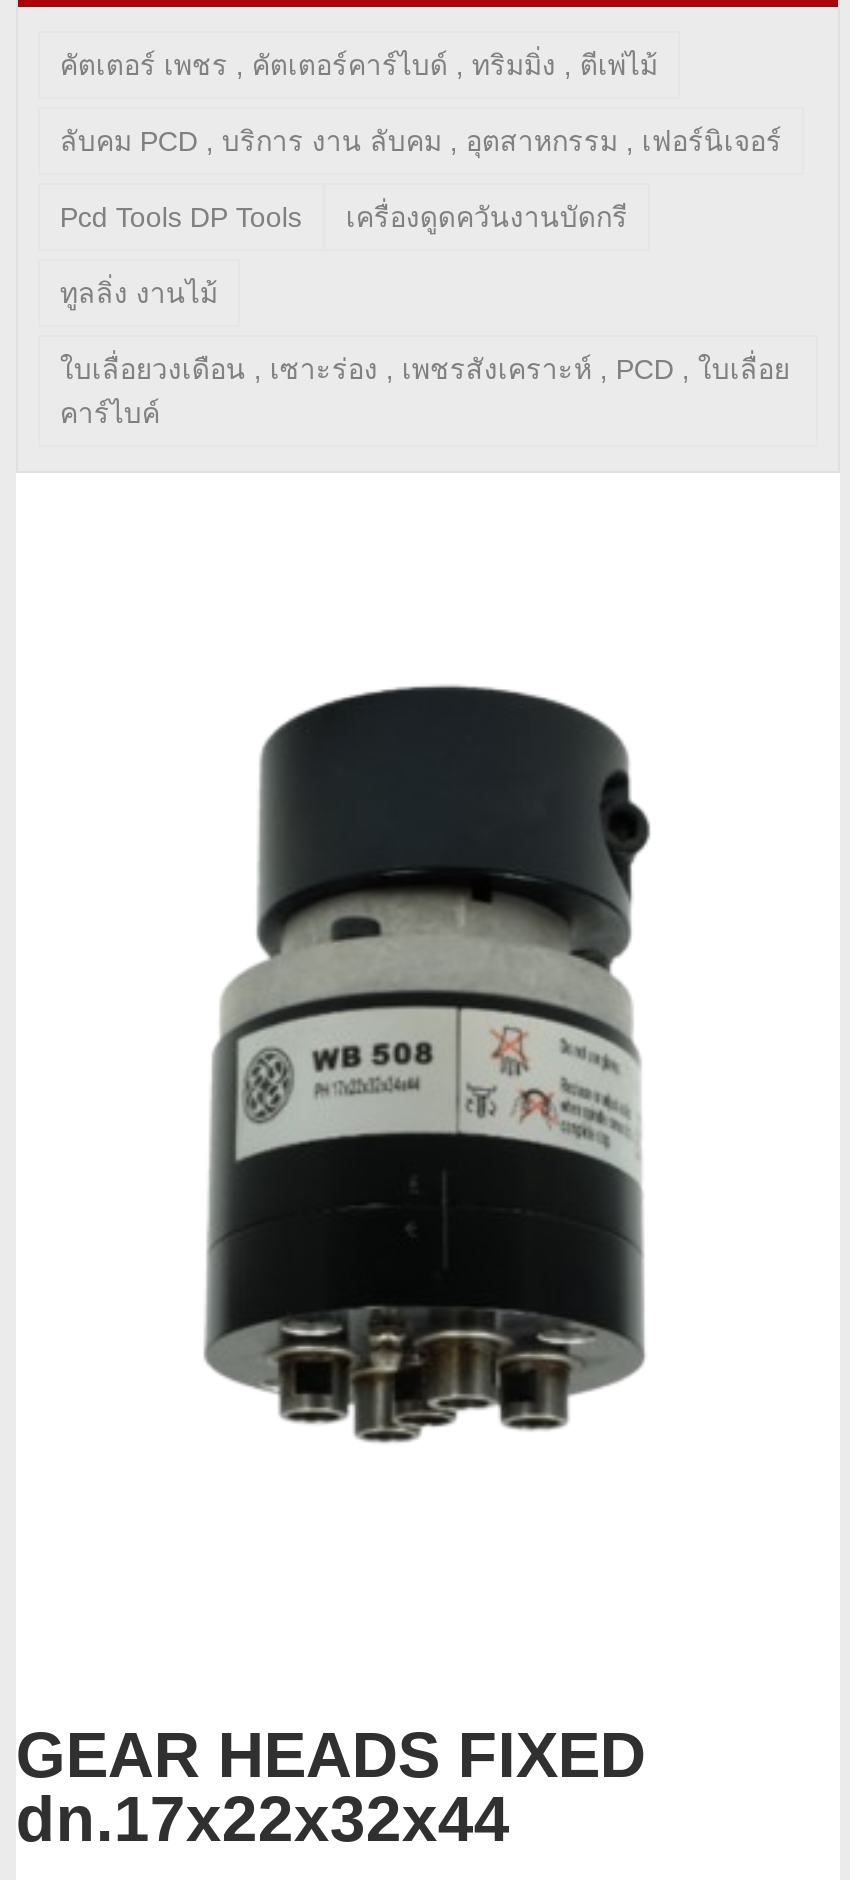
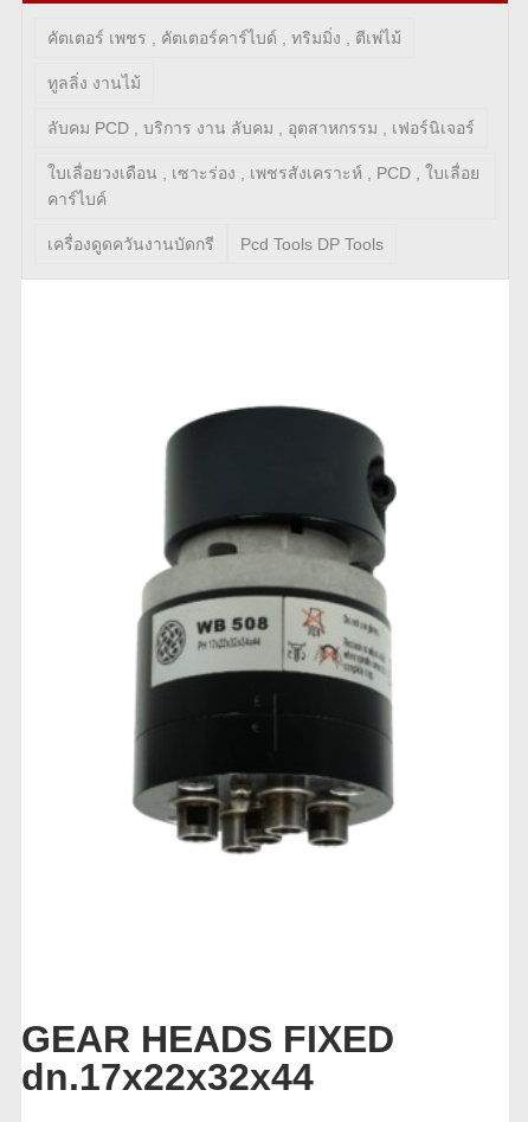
moved [60,125,782,157] -> [47,118,475,137]: ลับคม PCD , บริการ งาน ลับคม , อุตสาหกรรม , เฟอร์นิเจอร์
moved [60,201,628,233] -> [47,235,383,254]: เครื่องดูดควันงานบัดกรี | Pcd Tools DP Tools
moved [60,277,218,309] -> [47,73,141,92]: ทูลลิ่ง งานไม้
moved [60,353,790,429] -> [47,164,479,209]: ใบเลื่อยวงเดือน , เซาะร่อง , เพชรสังเคราะห์ , PCD , ใบเลื่อย | คาร์ไบค์

